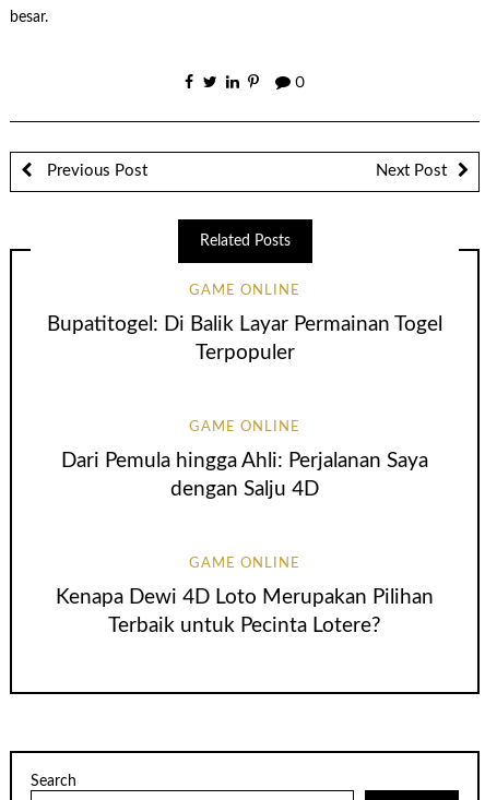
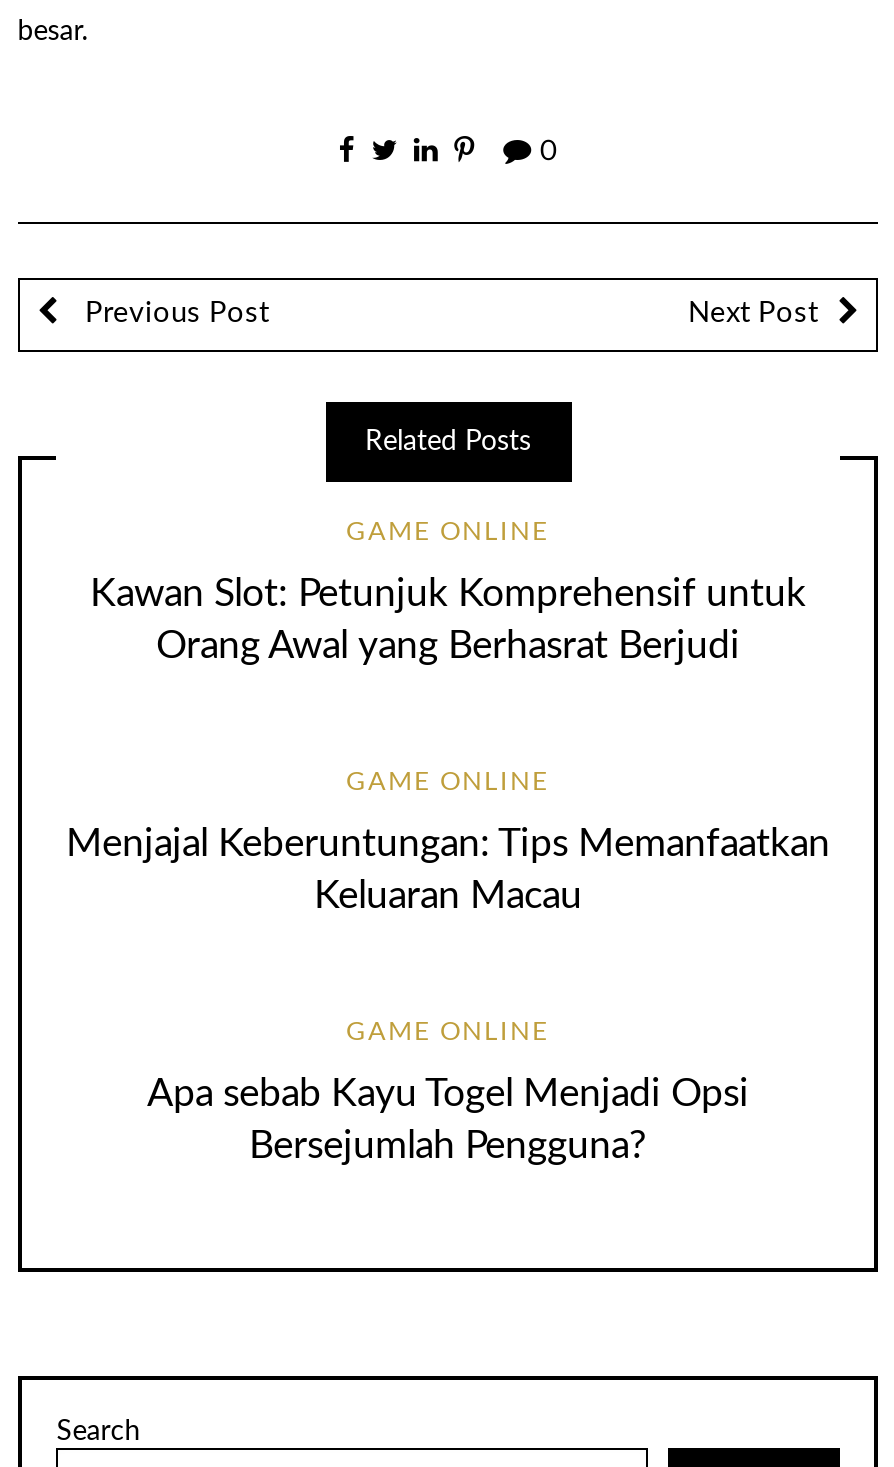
[47,315,442,364] Bupatitogel: Di Balik Layar Permainan Togel | Terpopuler -> [90,577,806,667] Kawan Slot: Petunjuk Komprehensif untuk | Orang Awal yang Berhasrat Berjudi
[61,451,428,500] Dari Pemula hingga Ahli: Perjalanan Saya | dengan Salju 4D -> [66,826,830,916] Menjajal Keberuntungan: Tips Memanfaatkan | Keluaran Macau
[56,587,434,636] Kenapa Dewi 4D Loto Merupakan Pilihan | Terbaik untuk Pecinta Lotere? -> [147,1076,749,1166] Apa sebab Kayu Togel Menjadi Opsi | Bersejumlah Pengguna?

